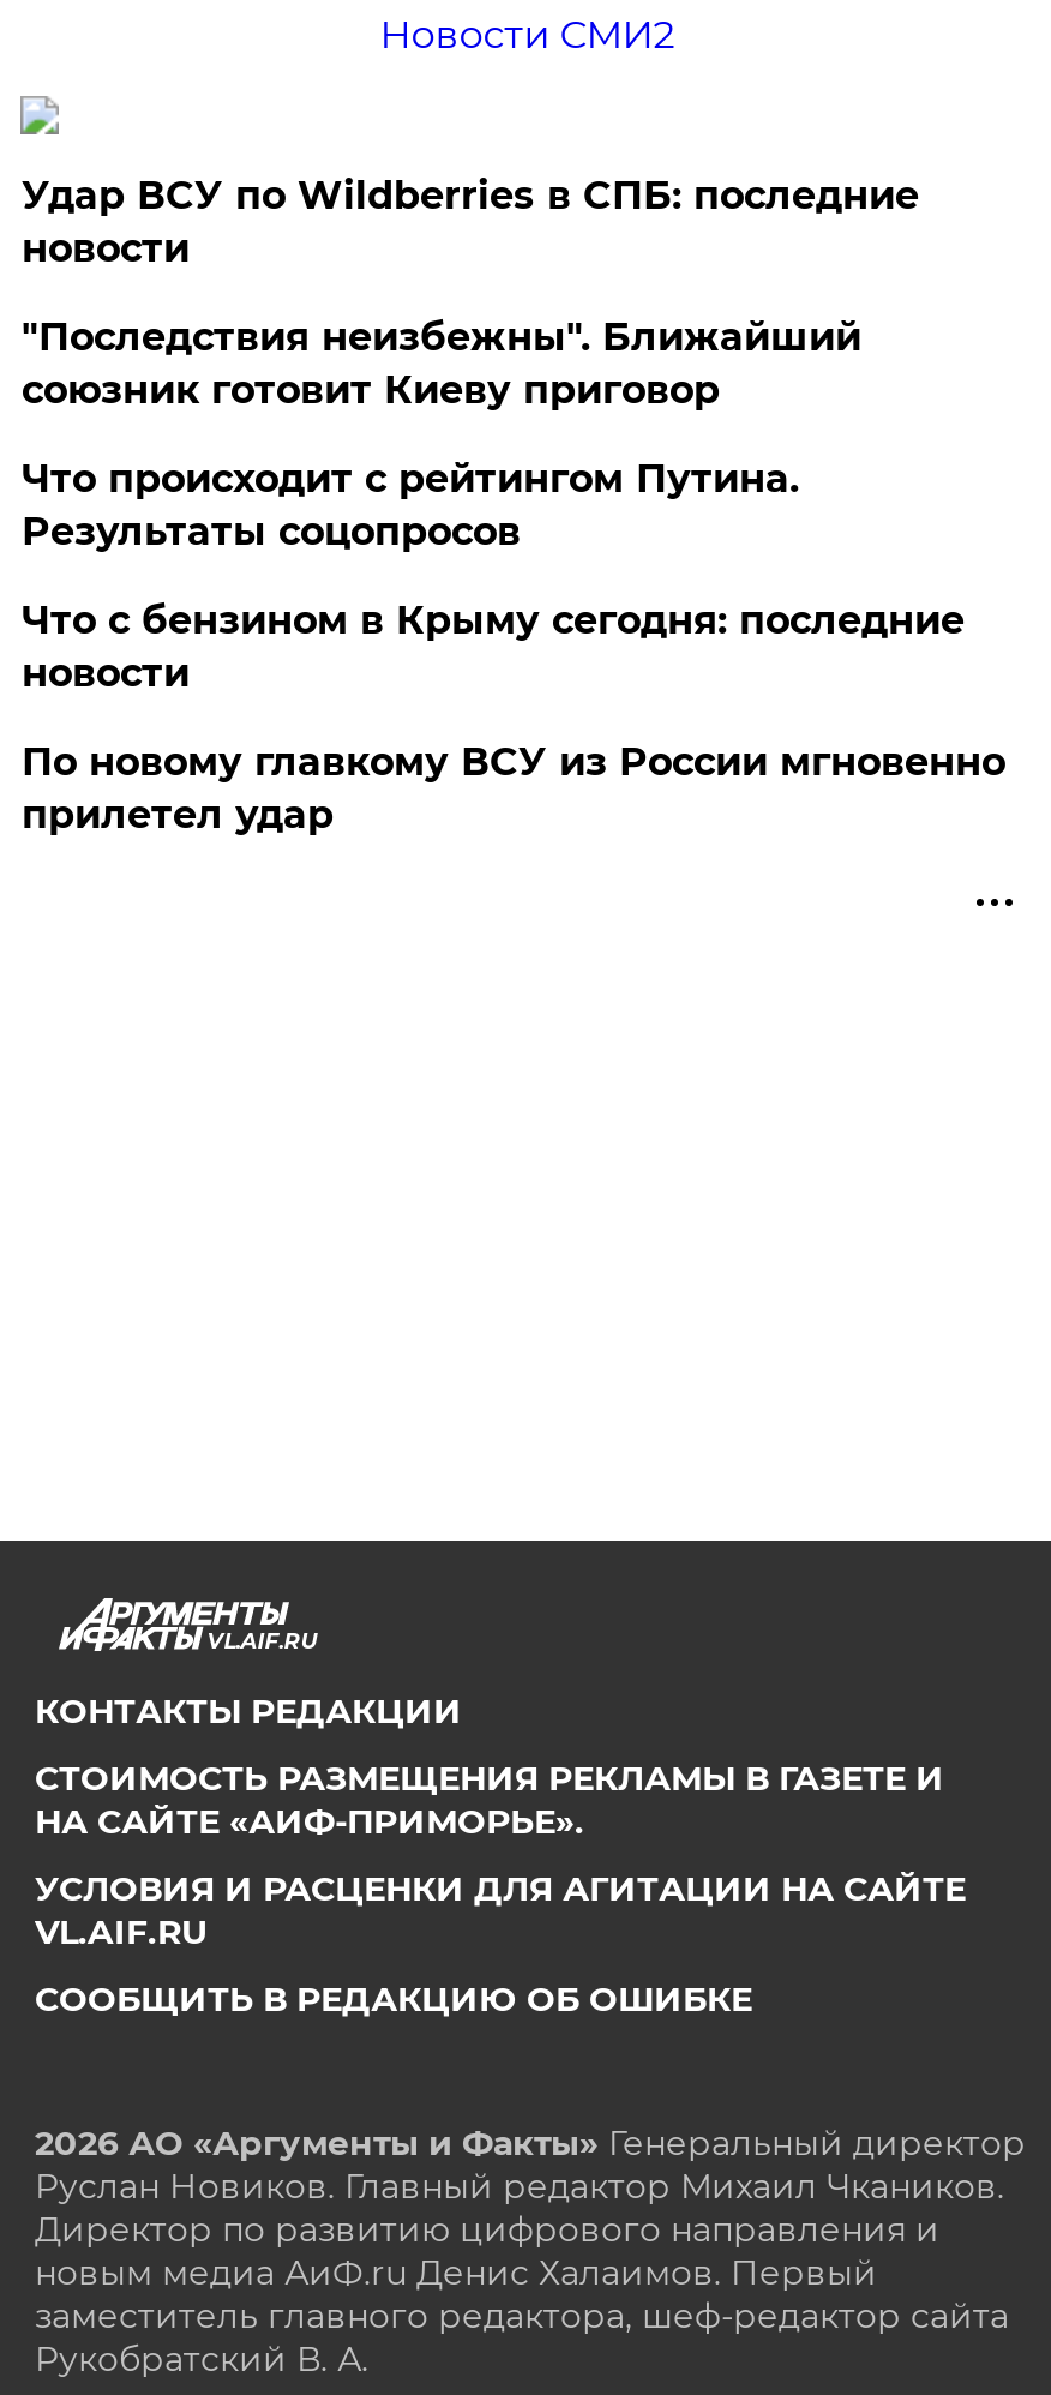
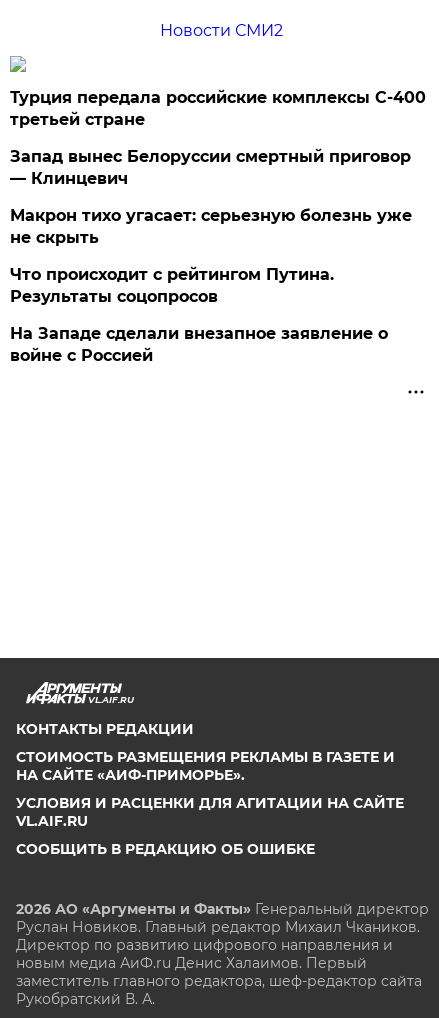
[21,172,919,412] Удар ВСУ по Wildberries в СПБ: последние | новости | "Последствия неизбежны". Ближайший | союзник готовит Киеву приговор -> [10,88,426,247] Турция передала российские комплексы С-400 | третьей стране | Запад вынес Белоруссии смертный приговор | — Клинцевич | Макрон тихо угасает: серьезную болезнь уже | не скрыть
moved [21,455,799,554] -> [10,265,334,306]: Что происходит с рейтингом Путина. | Результаты соцопросов
[21,597,1005,837] Что с бензином в Крыму сегодня: последние | новости | По новому главкому ВСУ из России мгновенно | прилетел удар -> [10,324,388,365] На Западе сделали внезапное заявление о | войне с Россией

